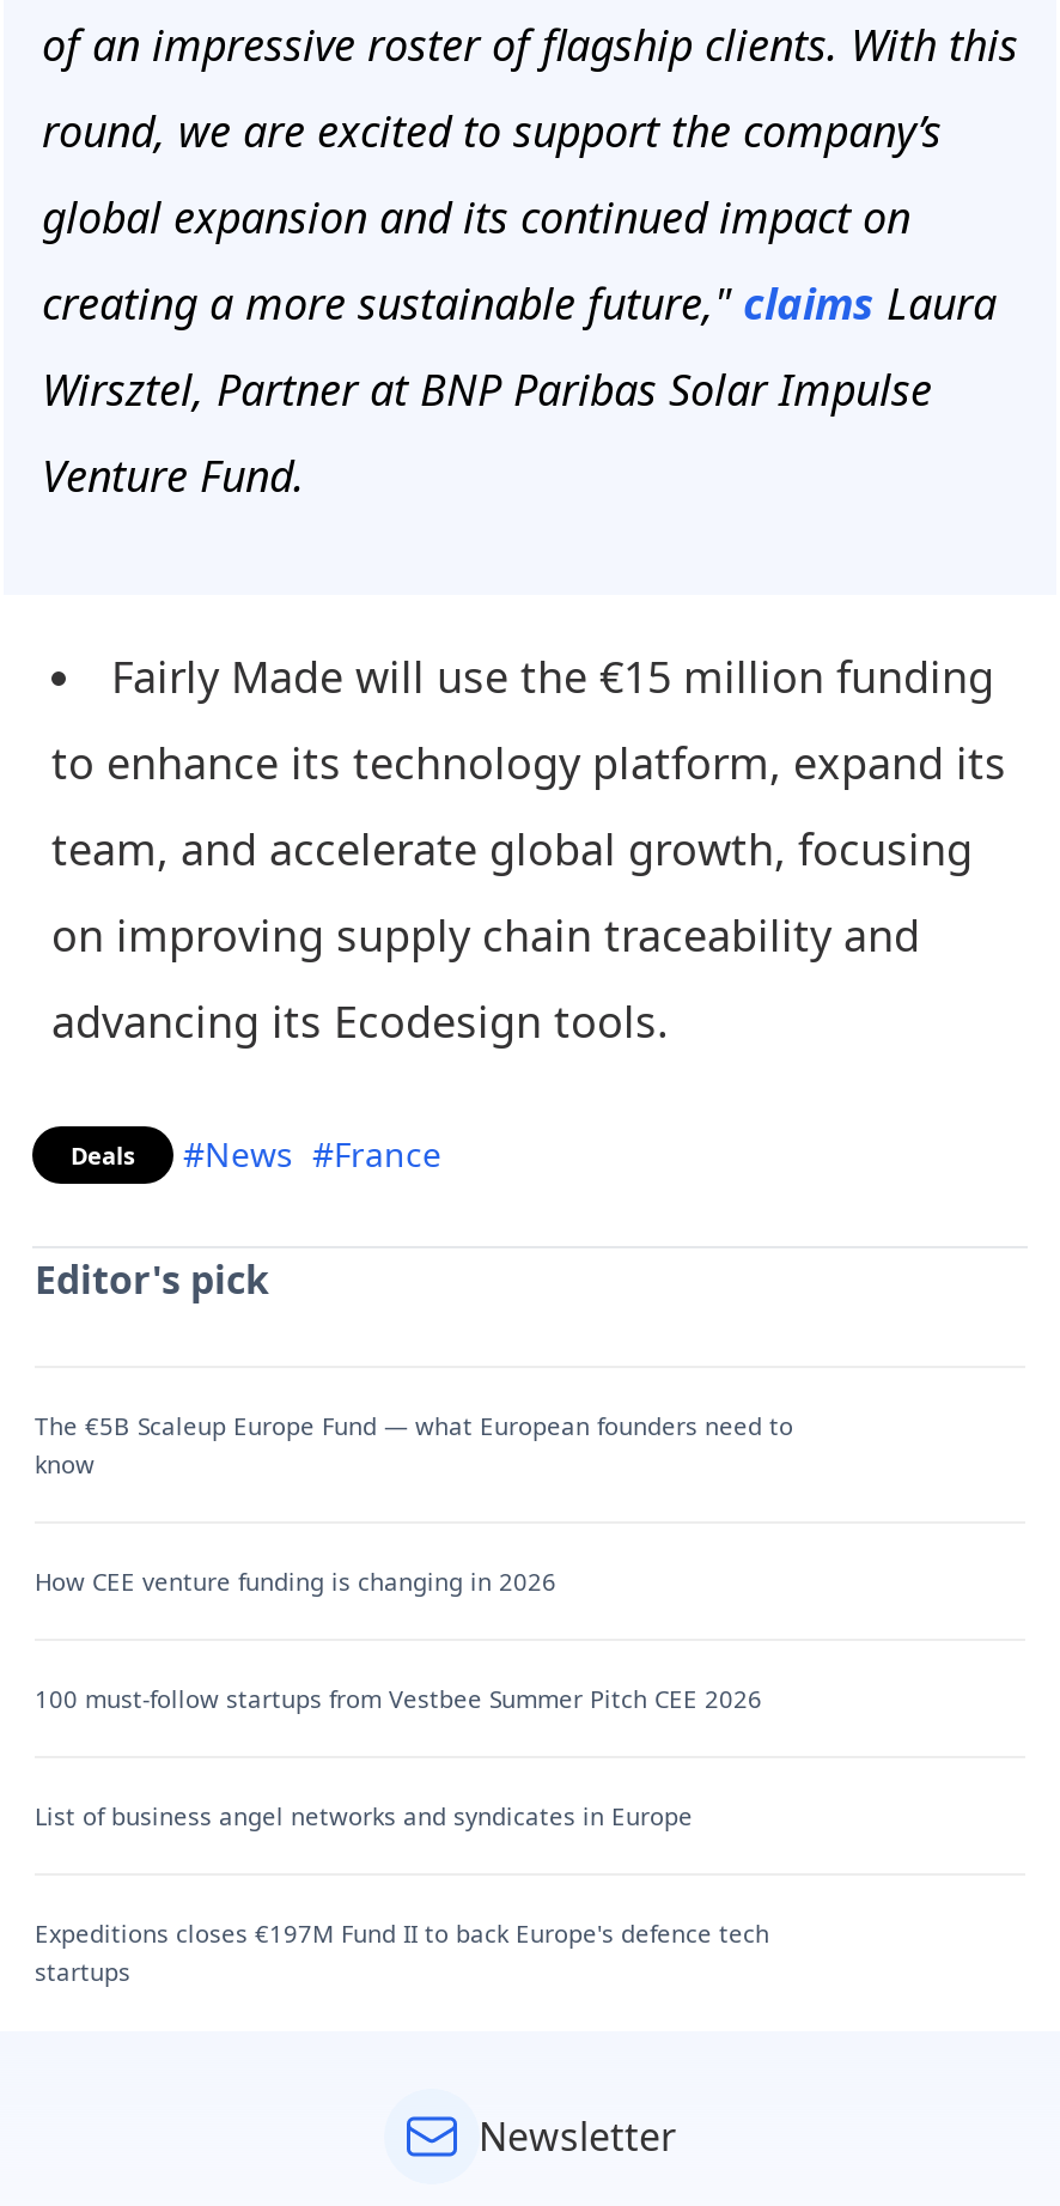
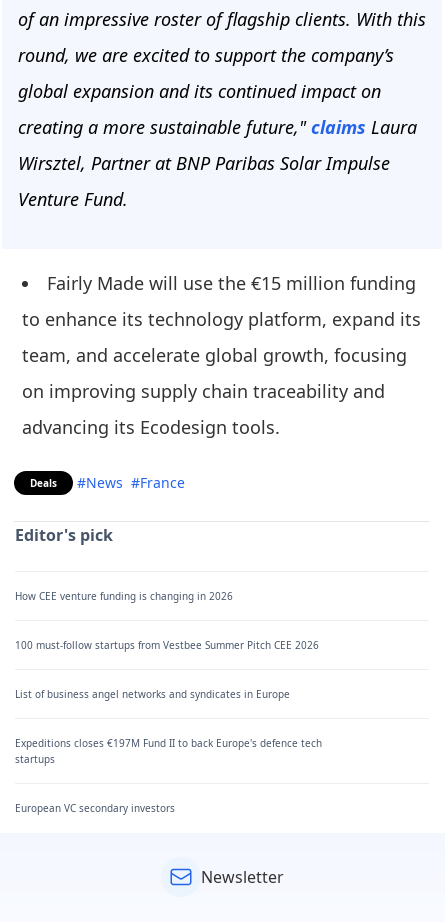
[35,1408,793,1480] The €5B Scaleup Europe Fund — what European founders need to | know -> none
moved [35,1564,769,1987] -> [15,589,322,766]: How CEE venture funding is changing in 2026 | 100 must-follow startups from Vestbee Summer Pitch CEE 2026 | List of business angel networks and syndicates in Europe | Expeditions closes €197M Fund II to back Europe's defence tech | startups
none -> [15,801,175,815] European VC secondary investors

